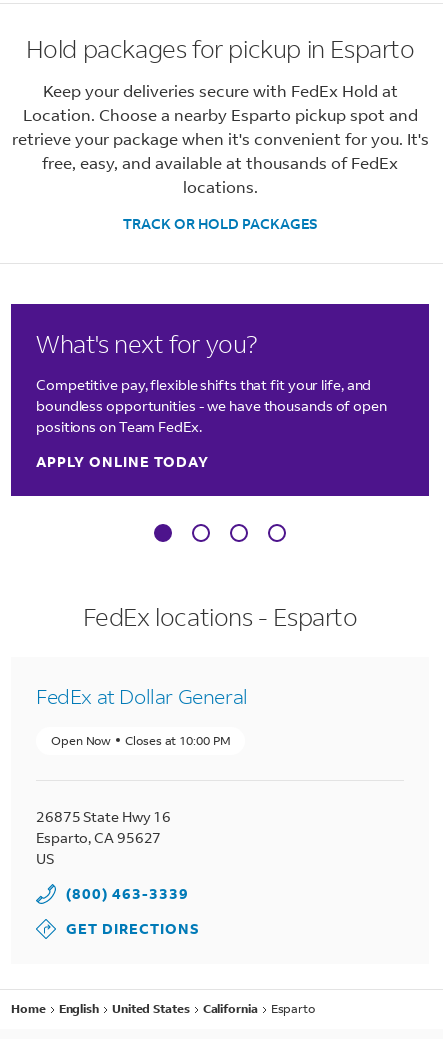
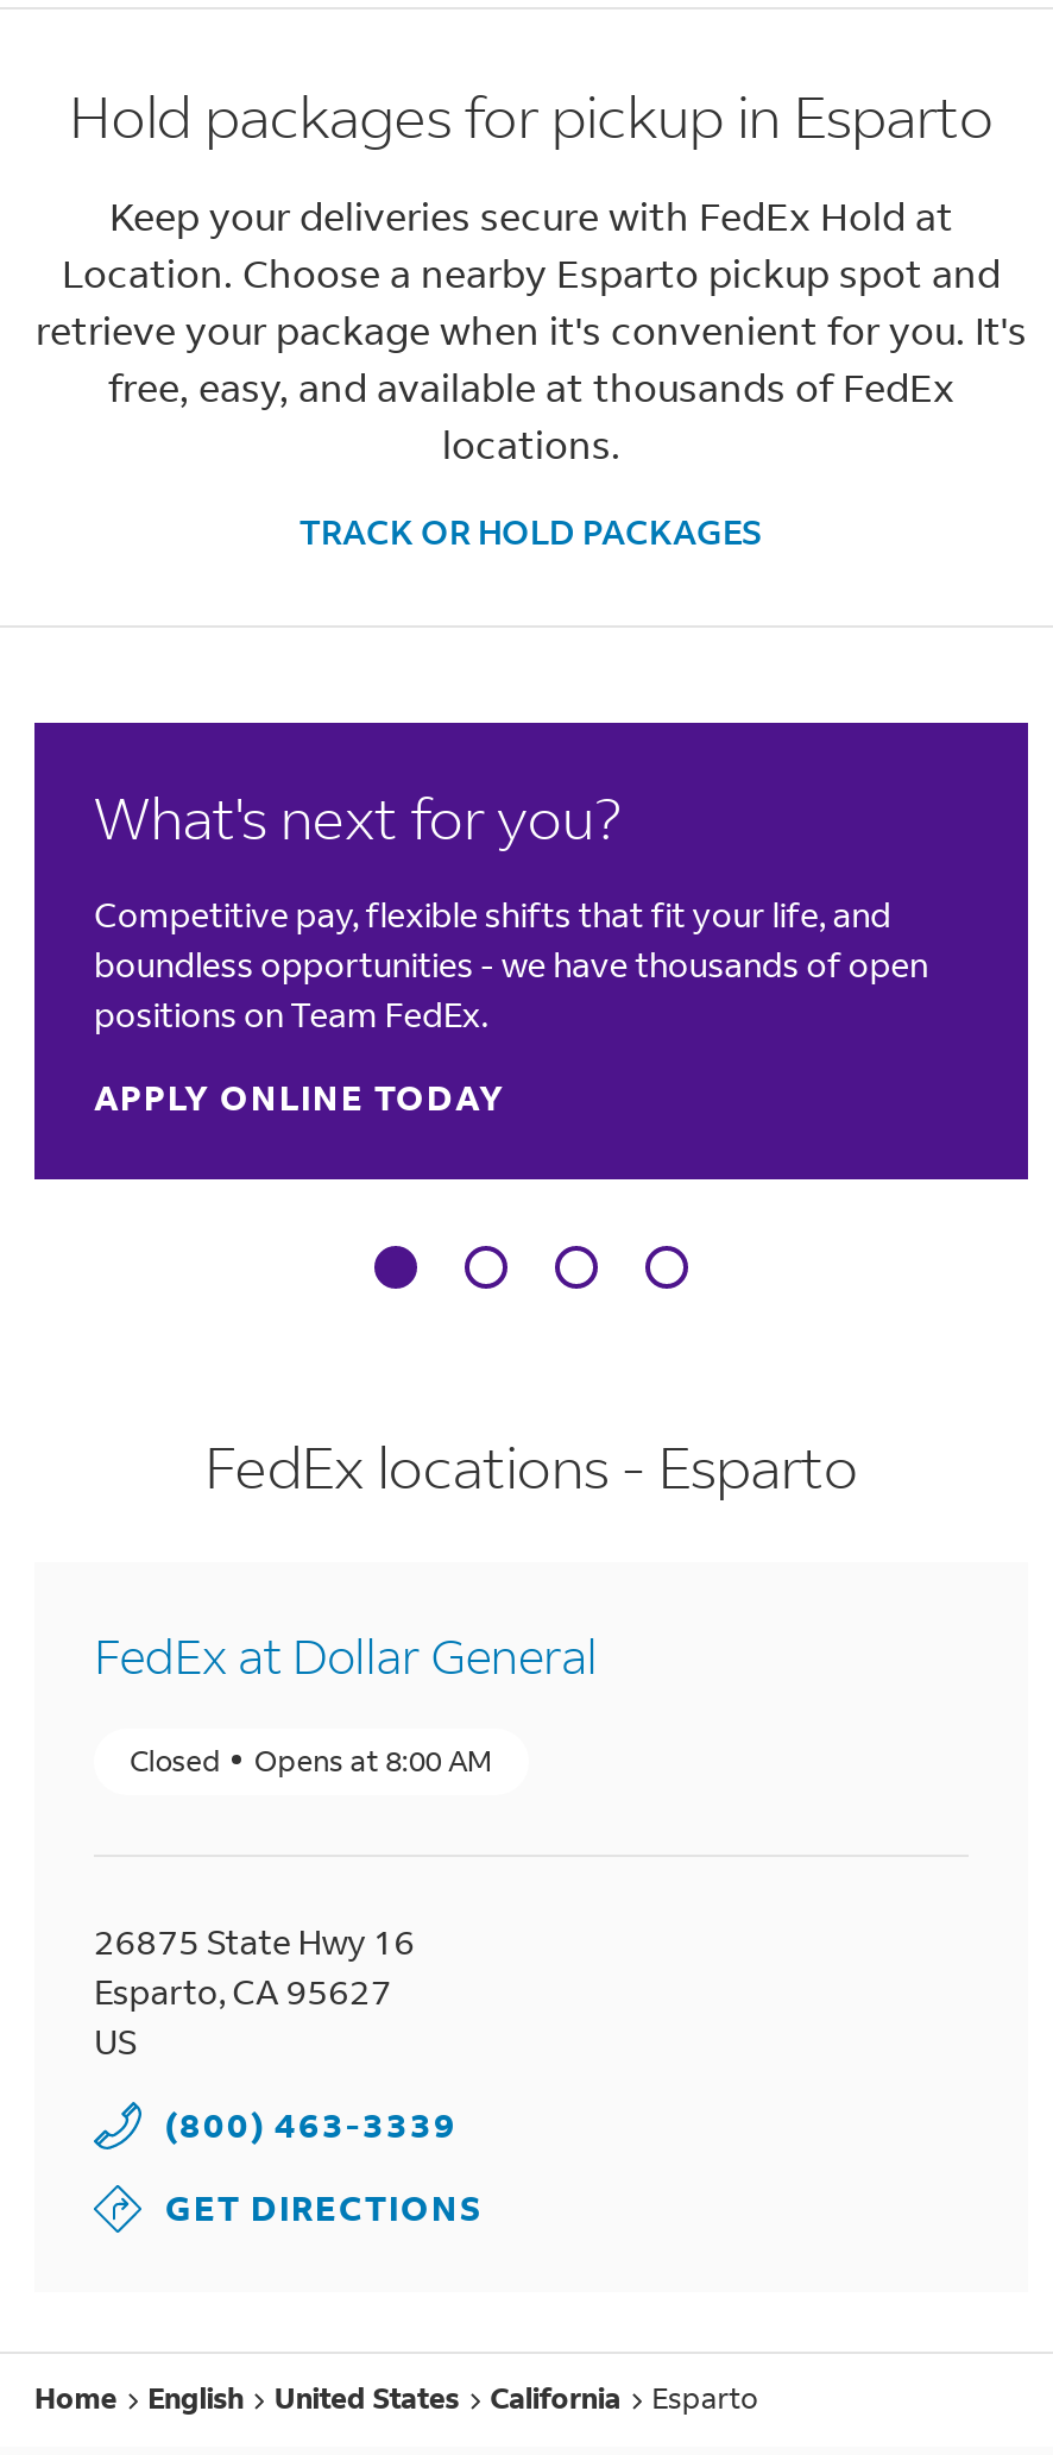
[51,733,230,748] Open Now | Closes at 10:00 PM -> [130,1742,493,1778] Closed | Opens at 8:00 AM

